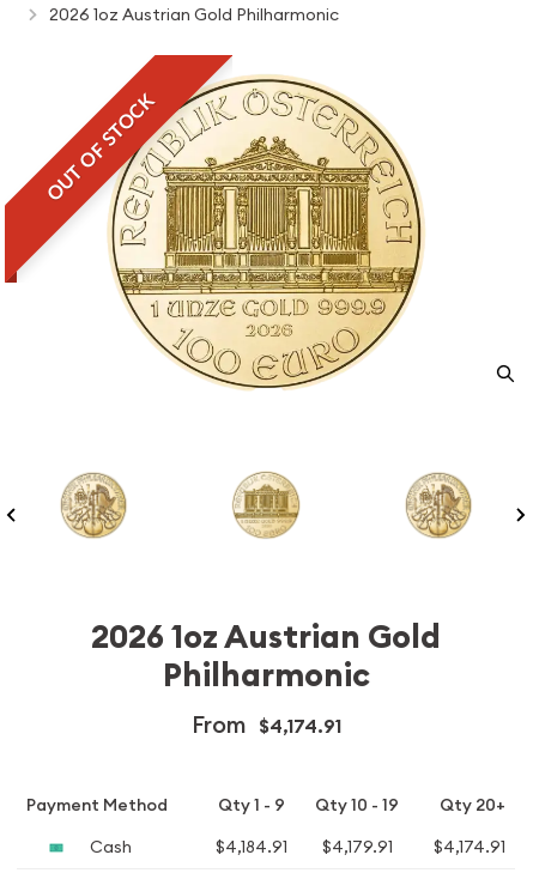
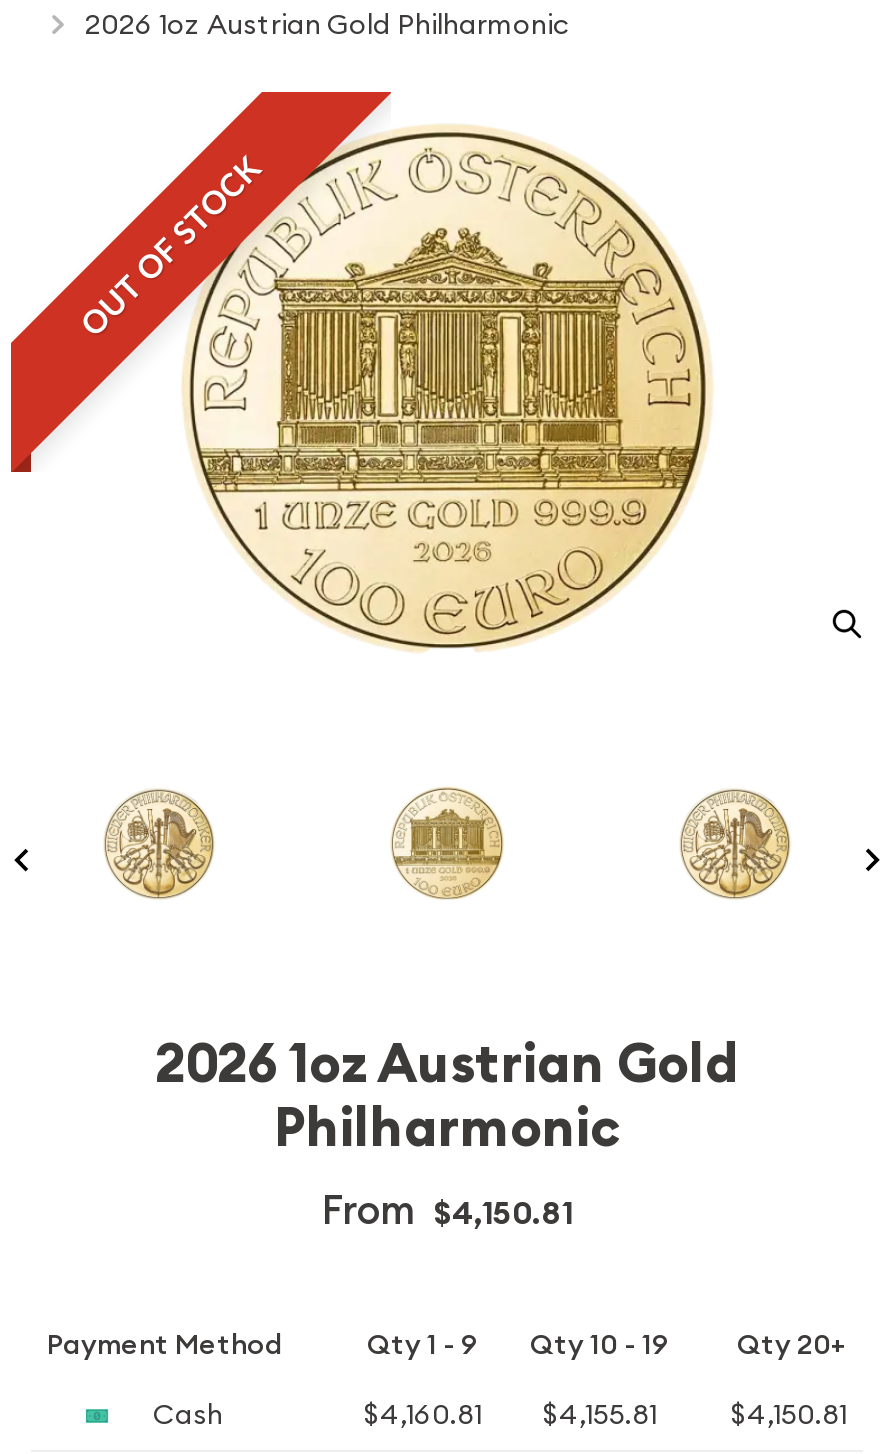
[191,709,341,740] From $4,174.91 -> [322,1184,572,1236] From $4,150.81
[216,836,287,857] $4,184.91 -> [364,1396,482,1432] $4,160.81
[322,836,392,857] $4,179.91 -> [543,1396,657,1432] $4,155.81
[434,836,505,857] $4,174.91 -> [731,1396,847,1432] $4,150.81

